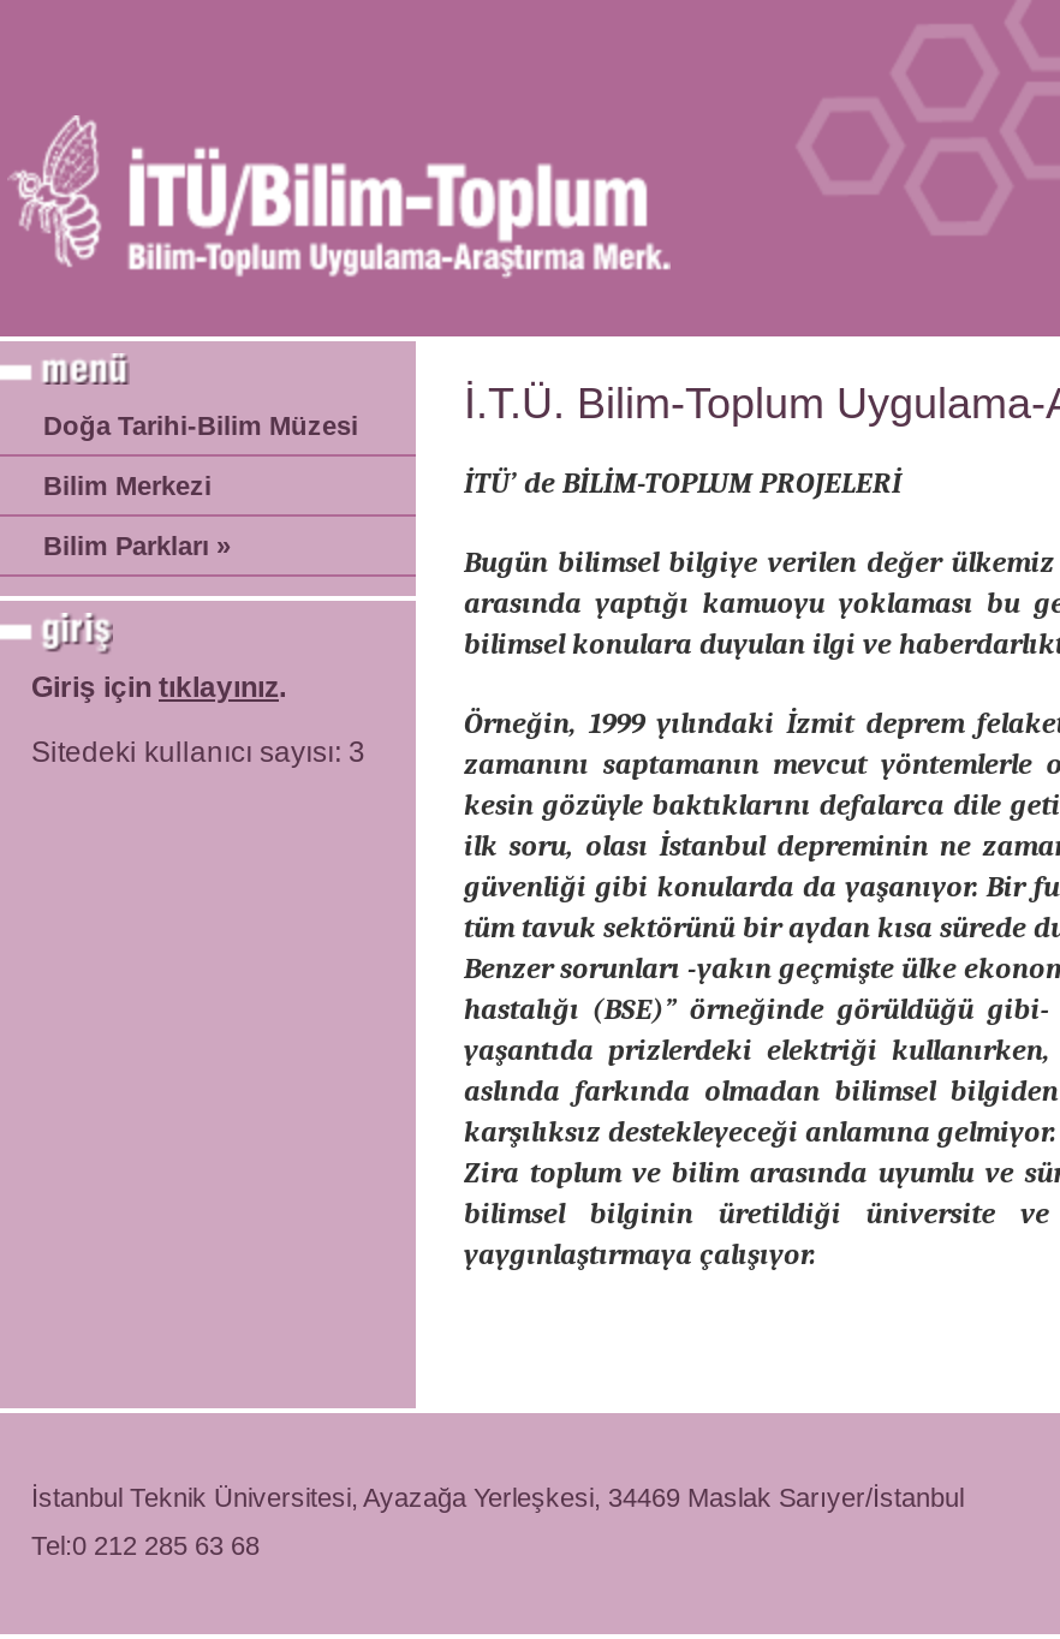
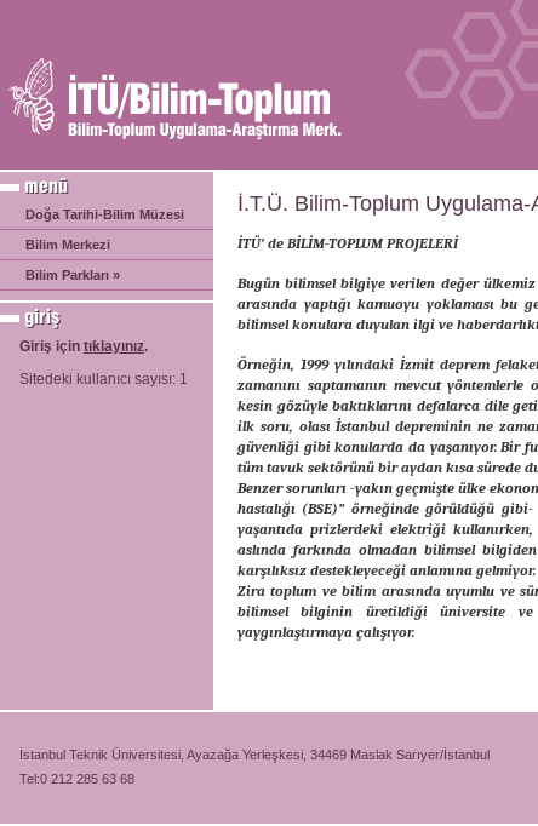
[31,735,365,769] Sitedeki kullanıcı sayısı: 3 -> [19,371,188,388] Sitedeki kullanıcı sayısı: 1

